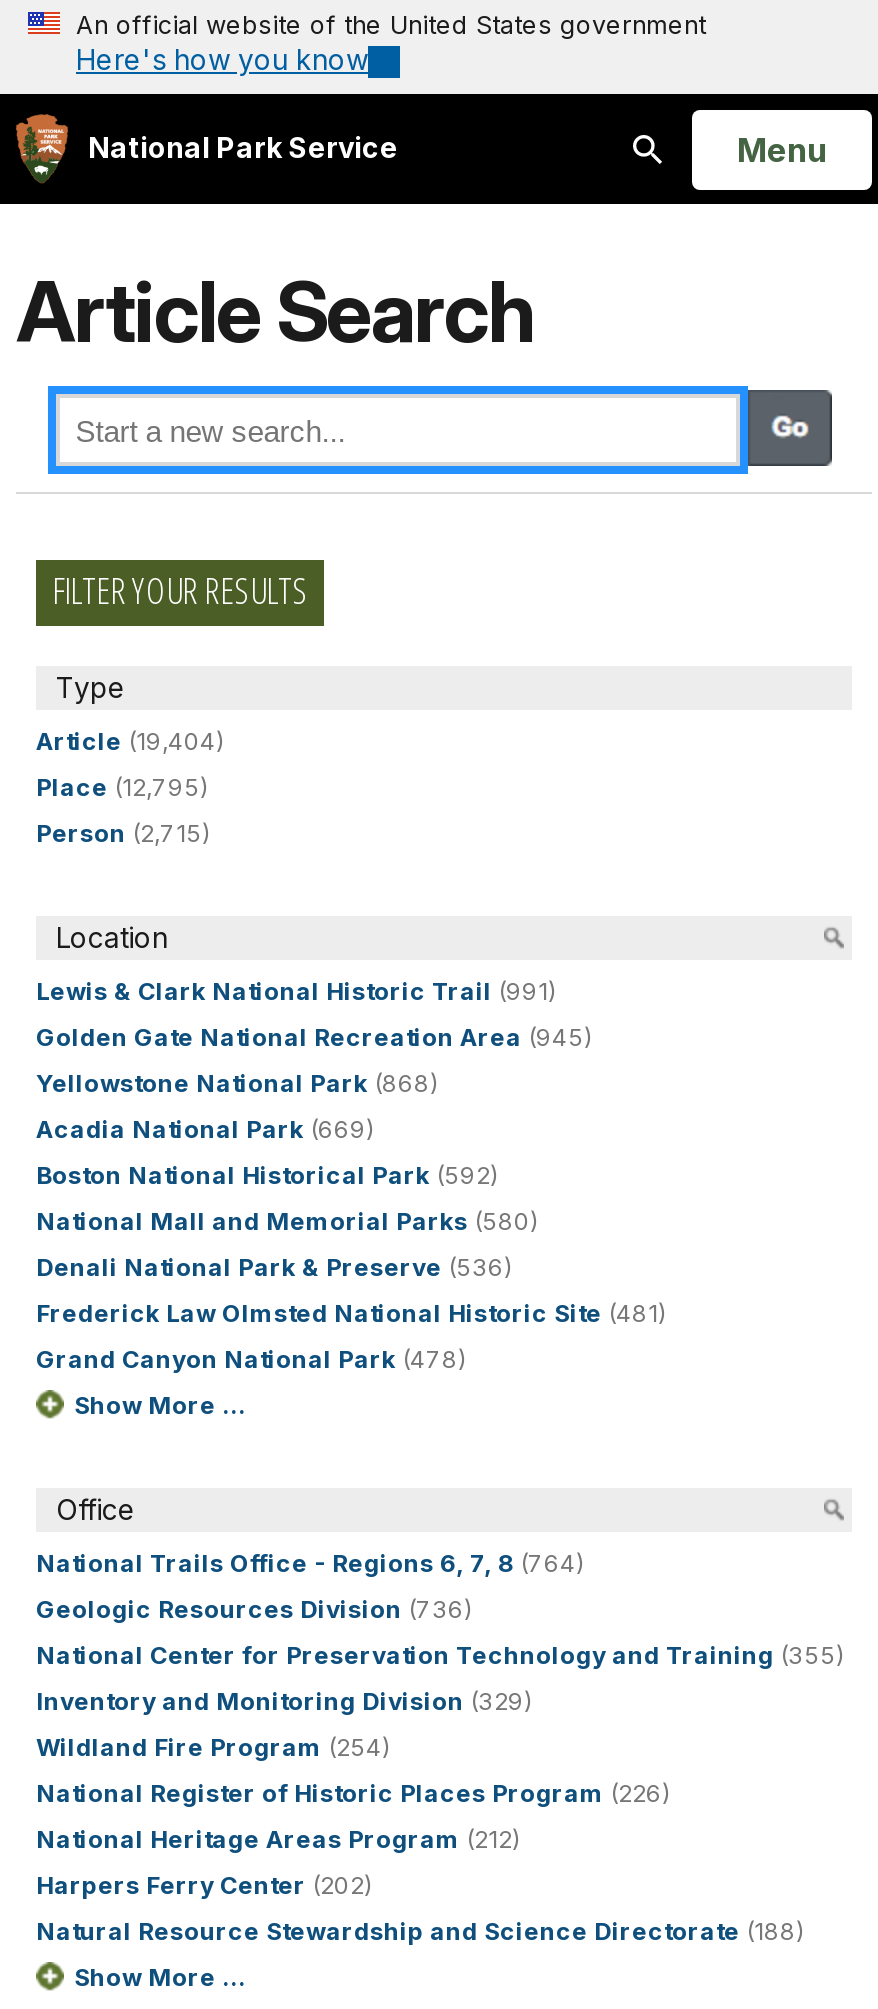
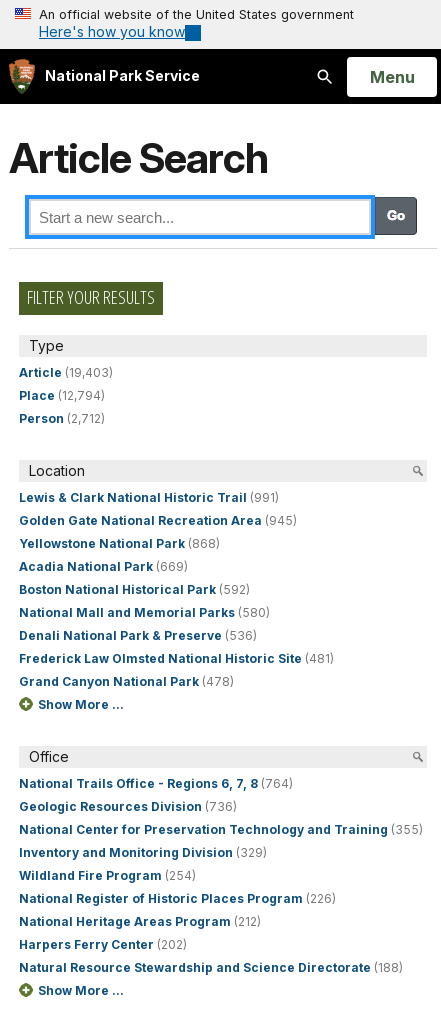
[36,726,224,756] Article (19,404) -> [19,365,113,380] Article (19,403)
[36,772,208,802] Place (12,795) -> [19,388,105,403] Place (12,794)
[36,818,210,848] Person (2,715) -> [19,411,105,426] Person (2,712)

